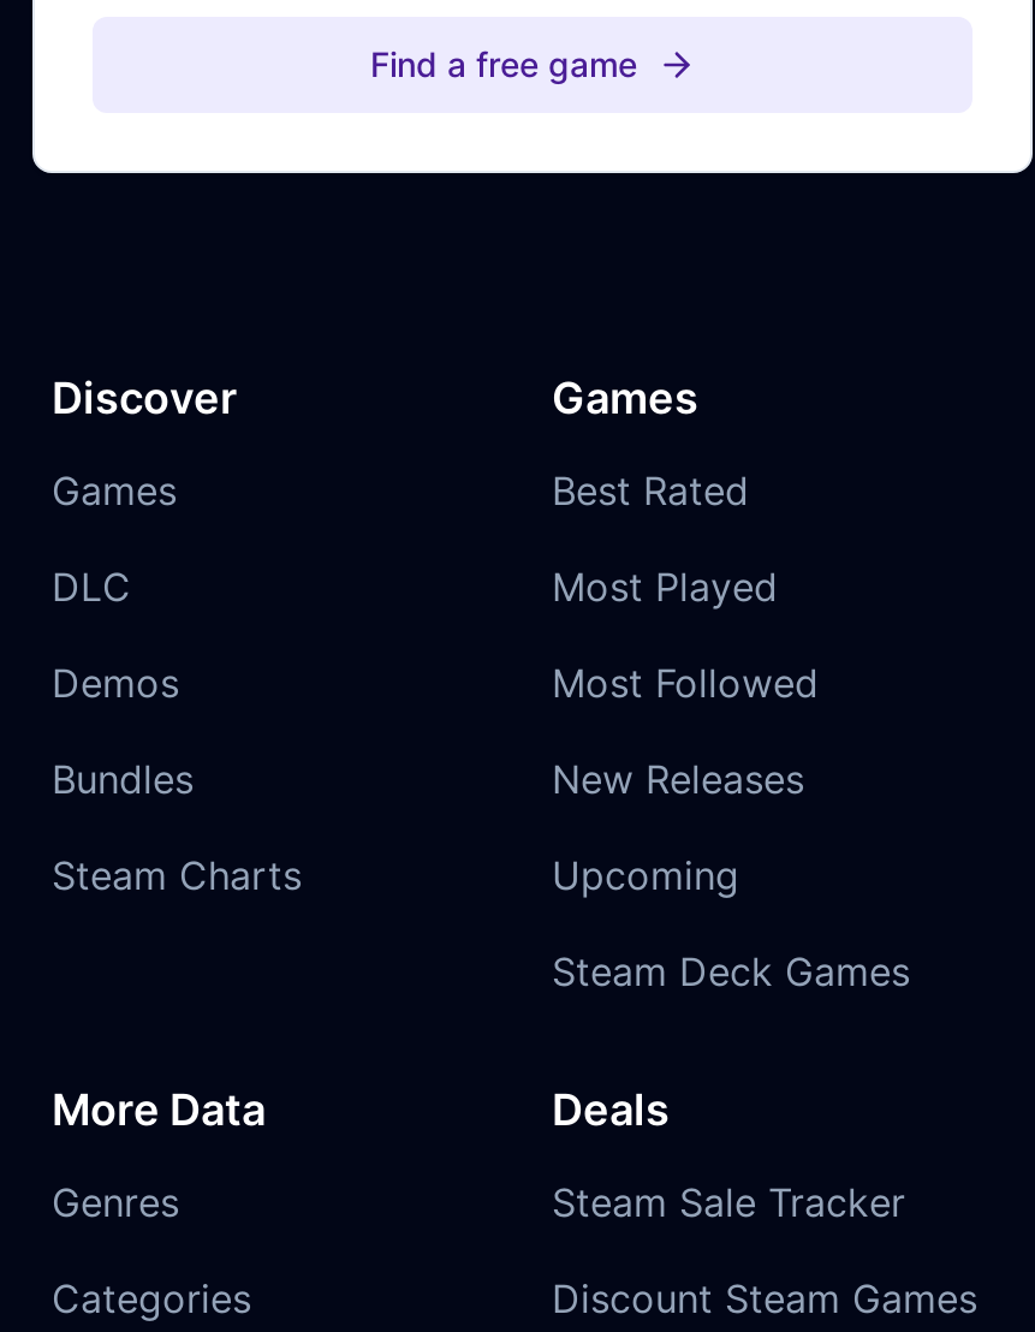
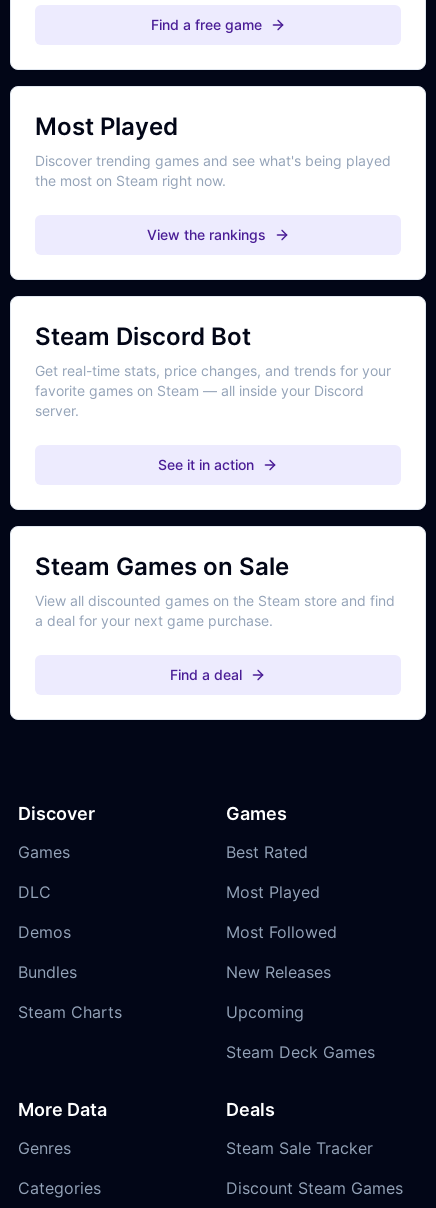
none -> [35,111,391,242] Most Played | Discover trending games and see what's being played | the most on Steam right now. | View the rankings
none -> [35,321,391,472] Steam Discord Bot | Get real-time stats, price changes, and trends for your | favorite games on Steam — all inside your Discord | server. | See it in action
none -> [35,551,395,682] Steam Games on Sale | View all discounted games on the Steam store and find | a deal for your next game purchase. | Find a deal

